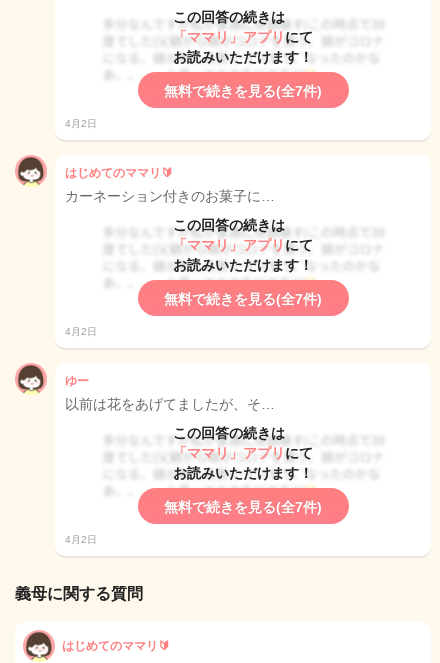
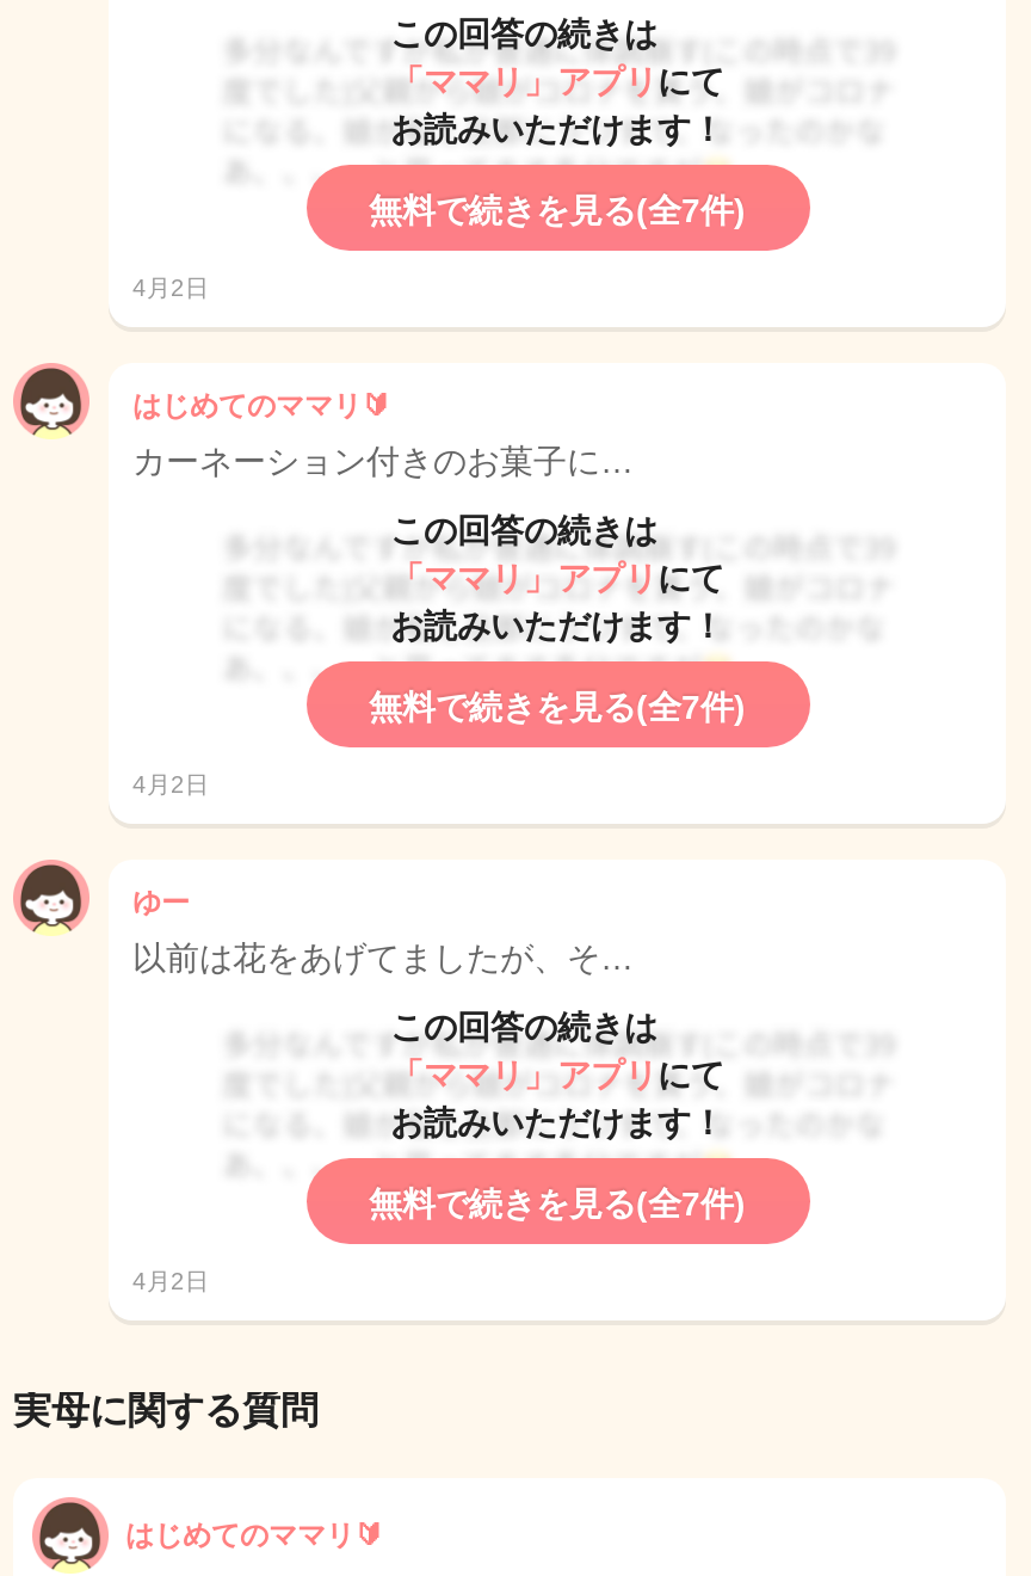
[15,585,143,602] 義母に関する質問 -> [13,1390,319,1431] 実母に関する質問

